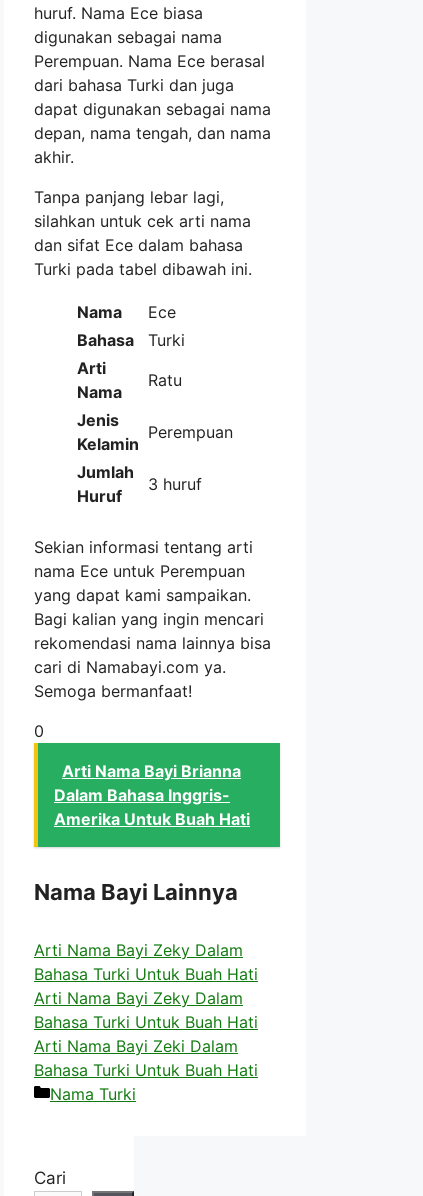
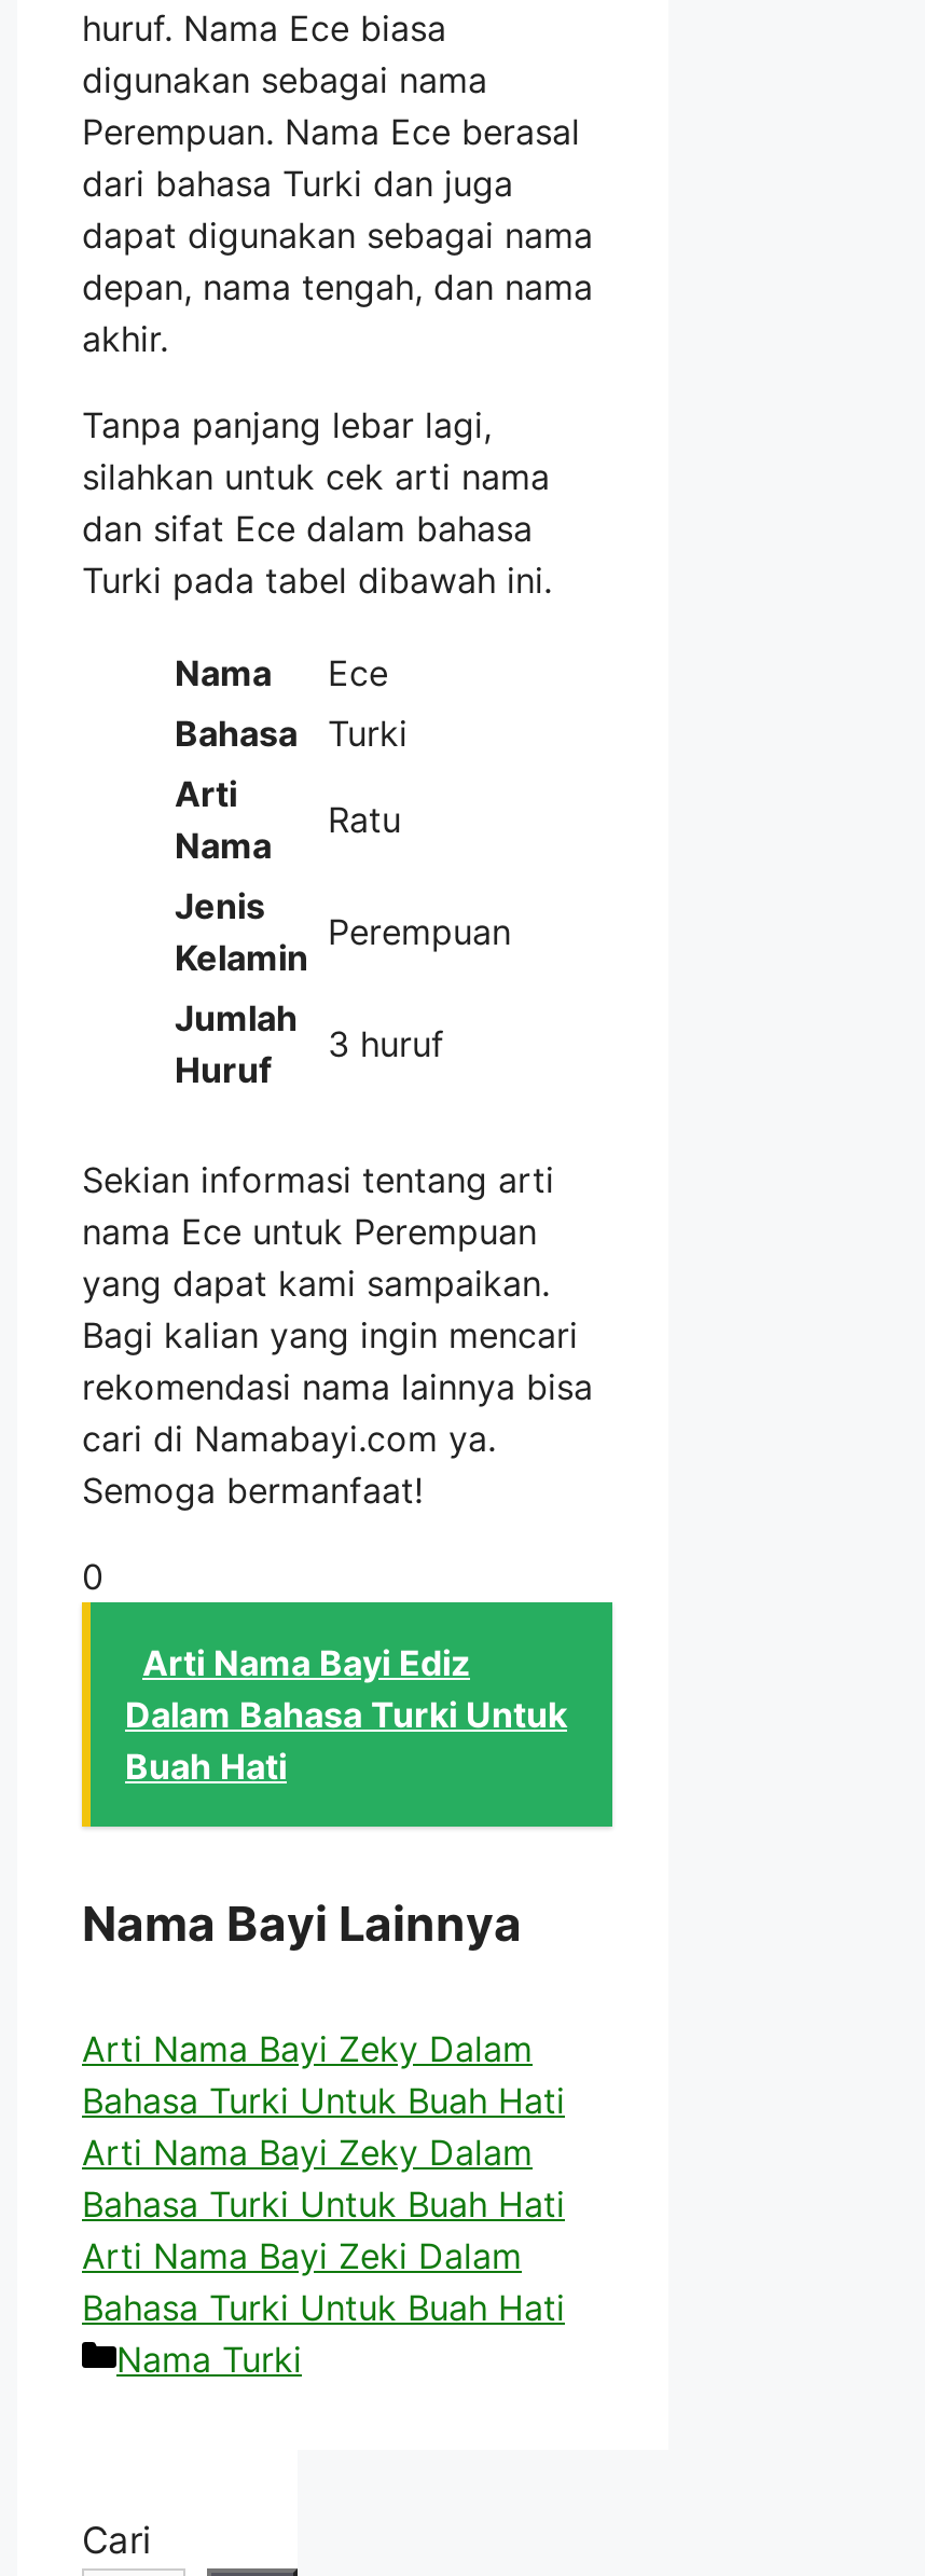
[54,761,250,829] Arti Nama Bayi Brianna | Dalam Bahasa Inggris- | Amerika Untuk Buah Hati -> [125,1641,567,1787] Arti Nama Bayi Ediz | Dalam Bahasa Turki Untuk | Buah Hati

